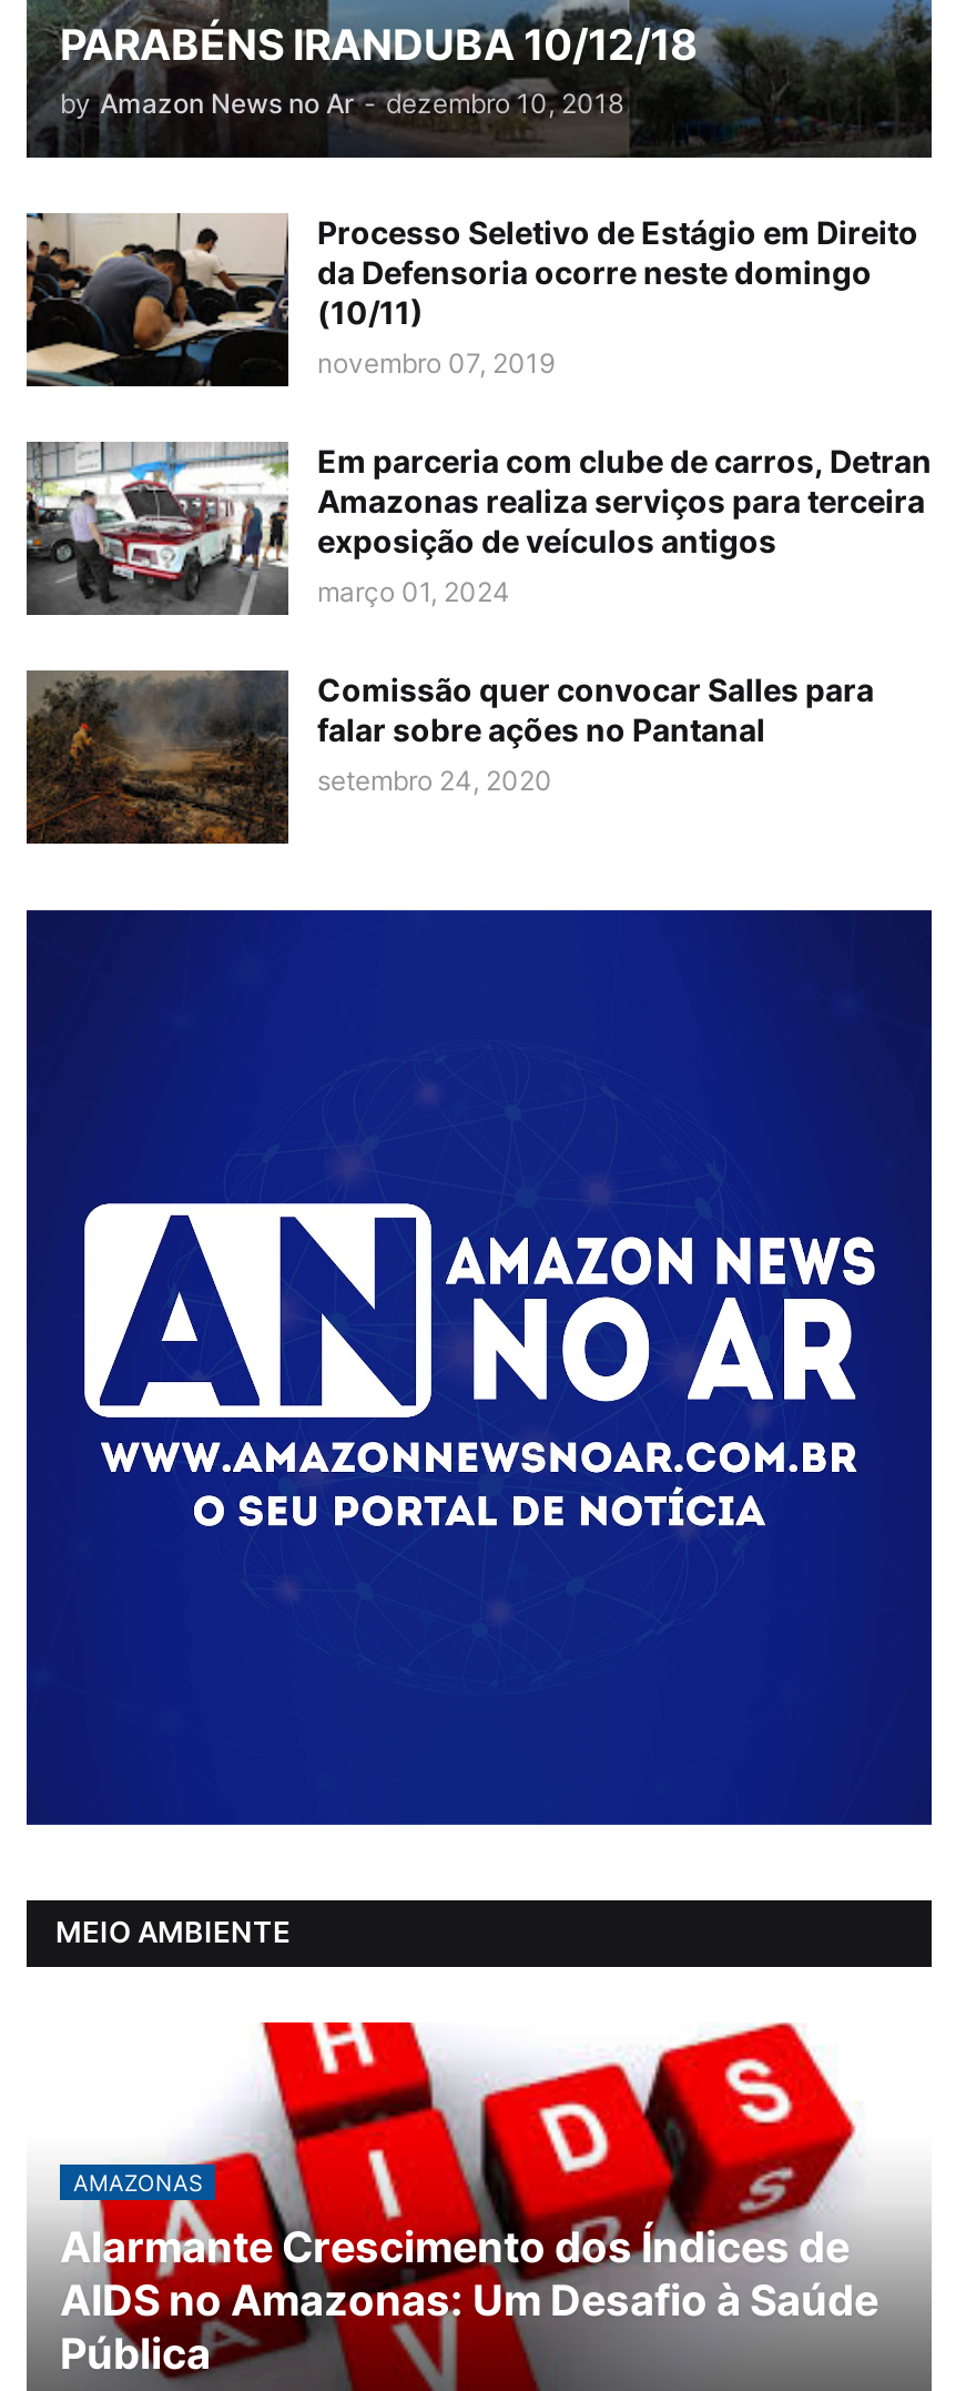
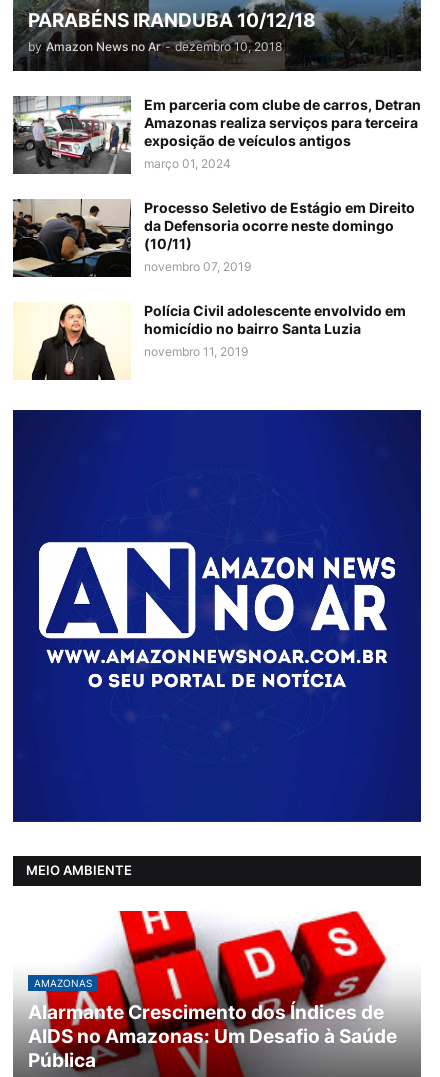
moved [27,213,918,382] -> [13,199,415,277]: [image] | Processo Seletivo de Estágio em Direito | da Defensoria ocorre neste domingo | (10/11) | novembro 07, 2019
moved [22,437,932,613] -> [11,94,421,173]: [image] | Em parceria com clube de carros, Detran | Amazonas realiza serviços para terceira | exposição de veículos antigos | março 01, 2024
[24,668,874,846] [image] | Comissão quer convocar Salles para | falar sobre ações no Pantanal | setembro 24, 2020 -> [13,302,406,380] [image] | Polícia Civil adolescente envolvido em | homicídio no bairro Santa Luzia | novembro 11, 2019

